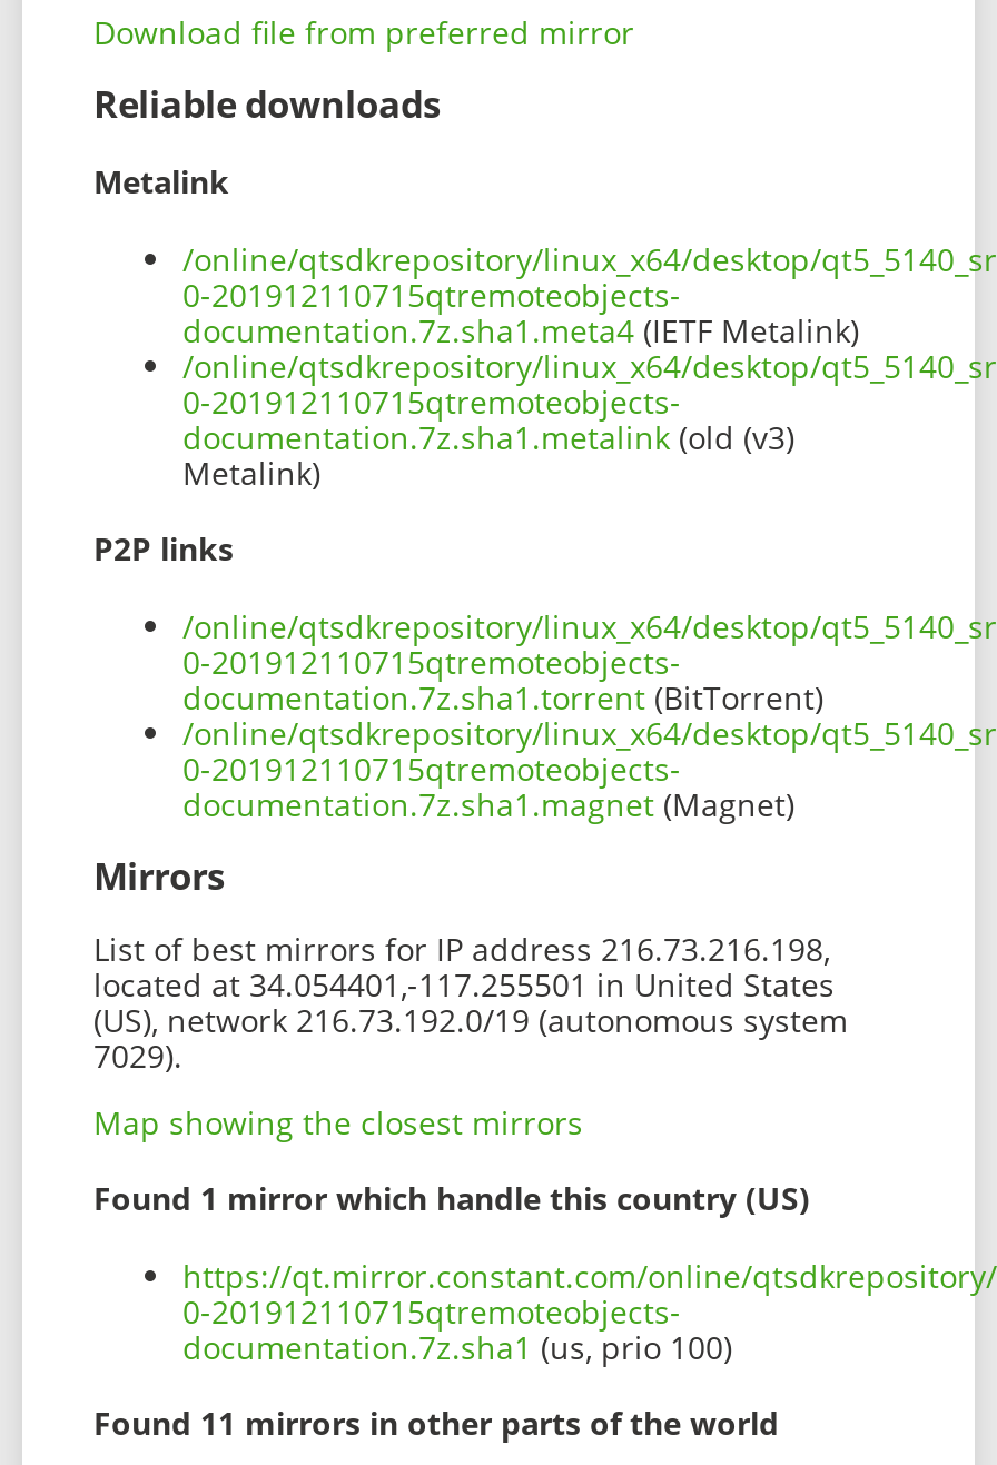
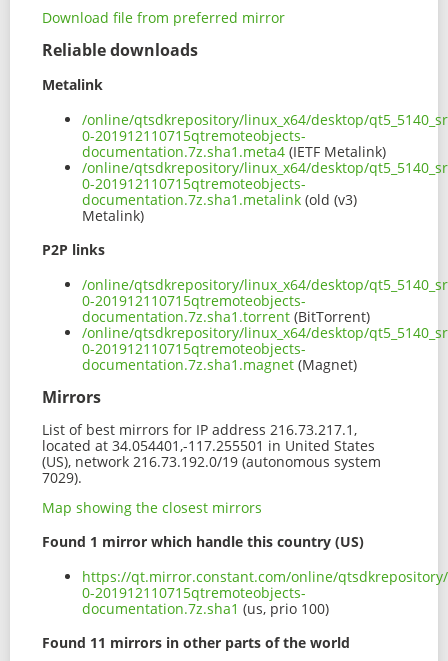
[93,927,830,969] List of best mirrors for IP address 216.73.216.198, -> [42,420,357,439] List of best mirrors for IP address 216.73.217.1,

